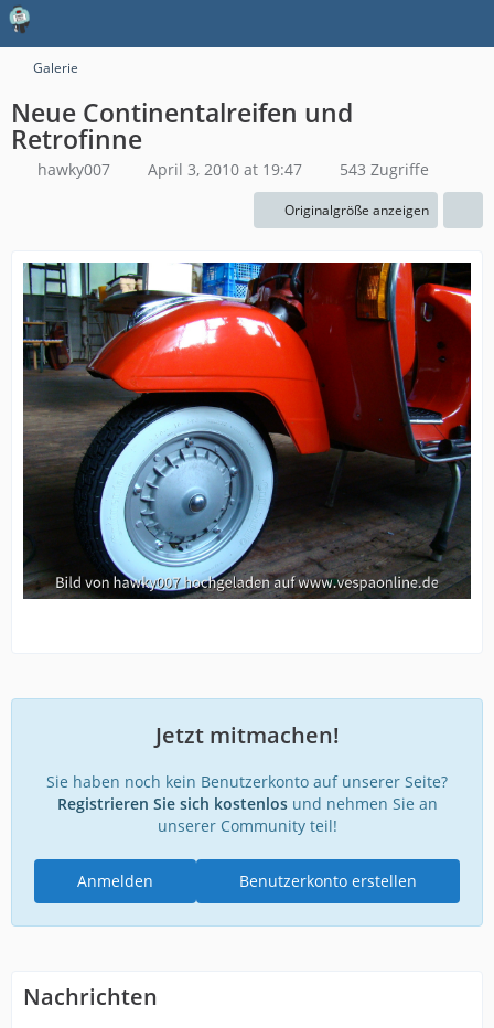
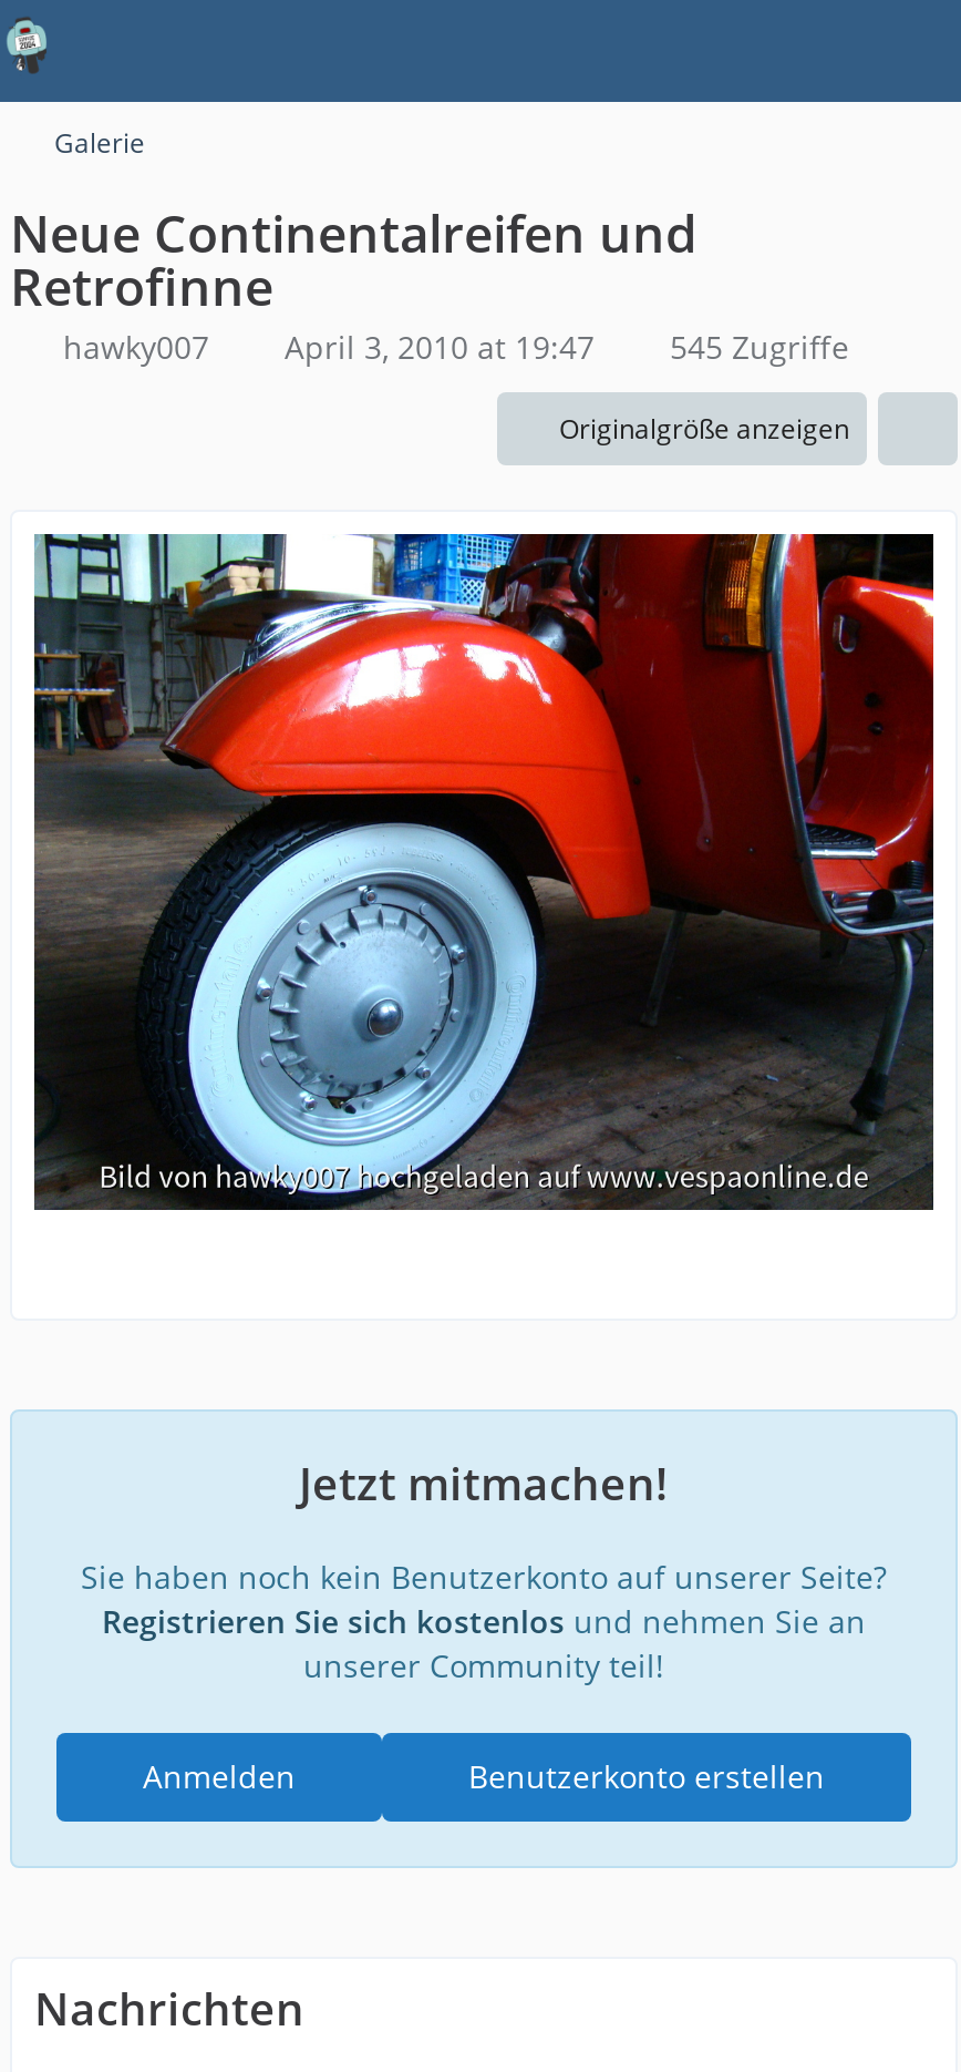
[37,159,429,180] hawky007 April 3, 2010 at 19:47 543 Zugriffe -> [63,326,849,368] hawky007 April 3, 2010 at 19:47 545 Zugriffe

